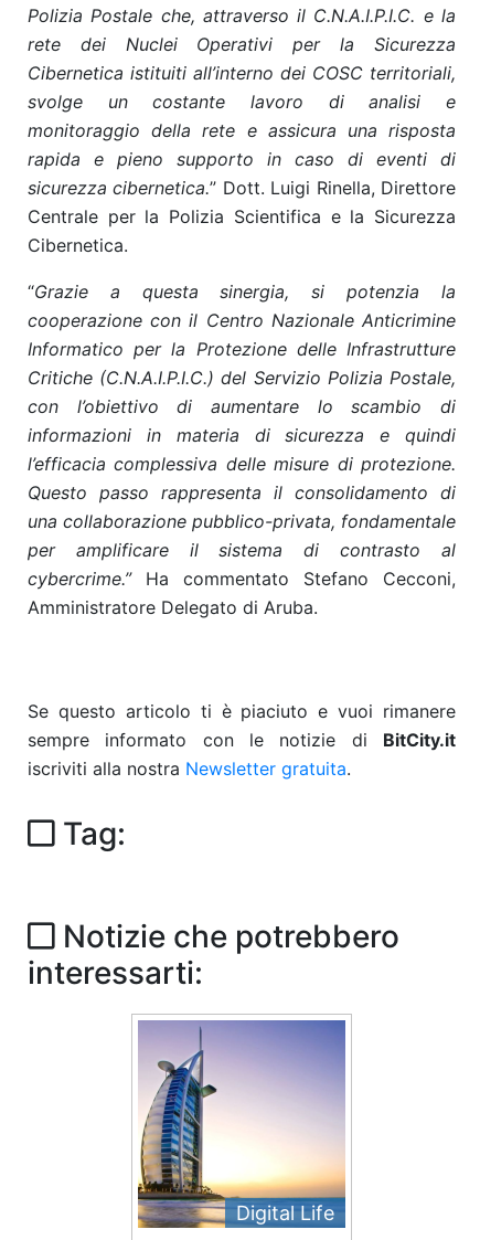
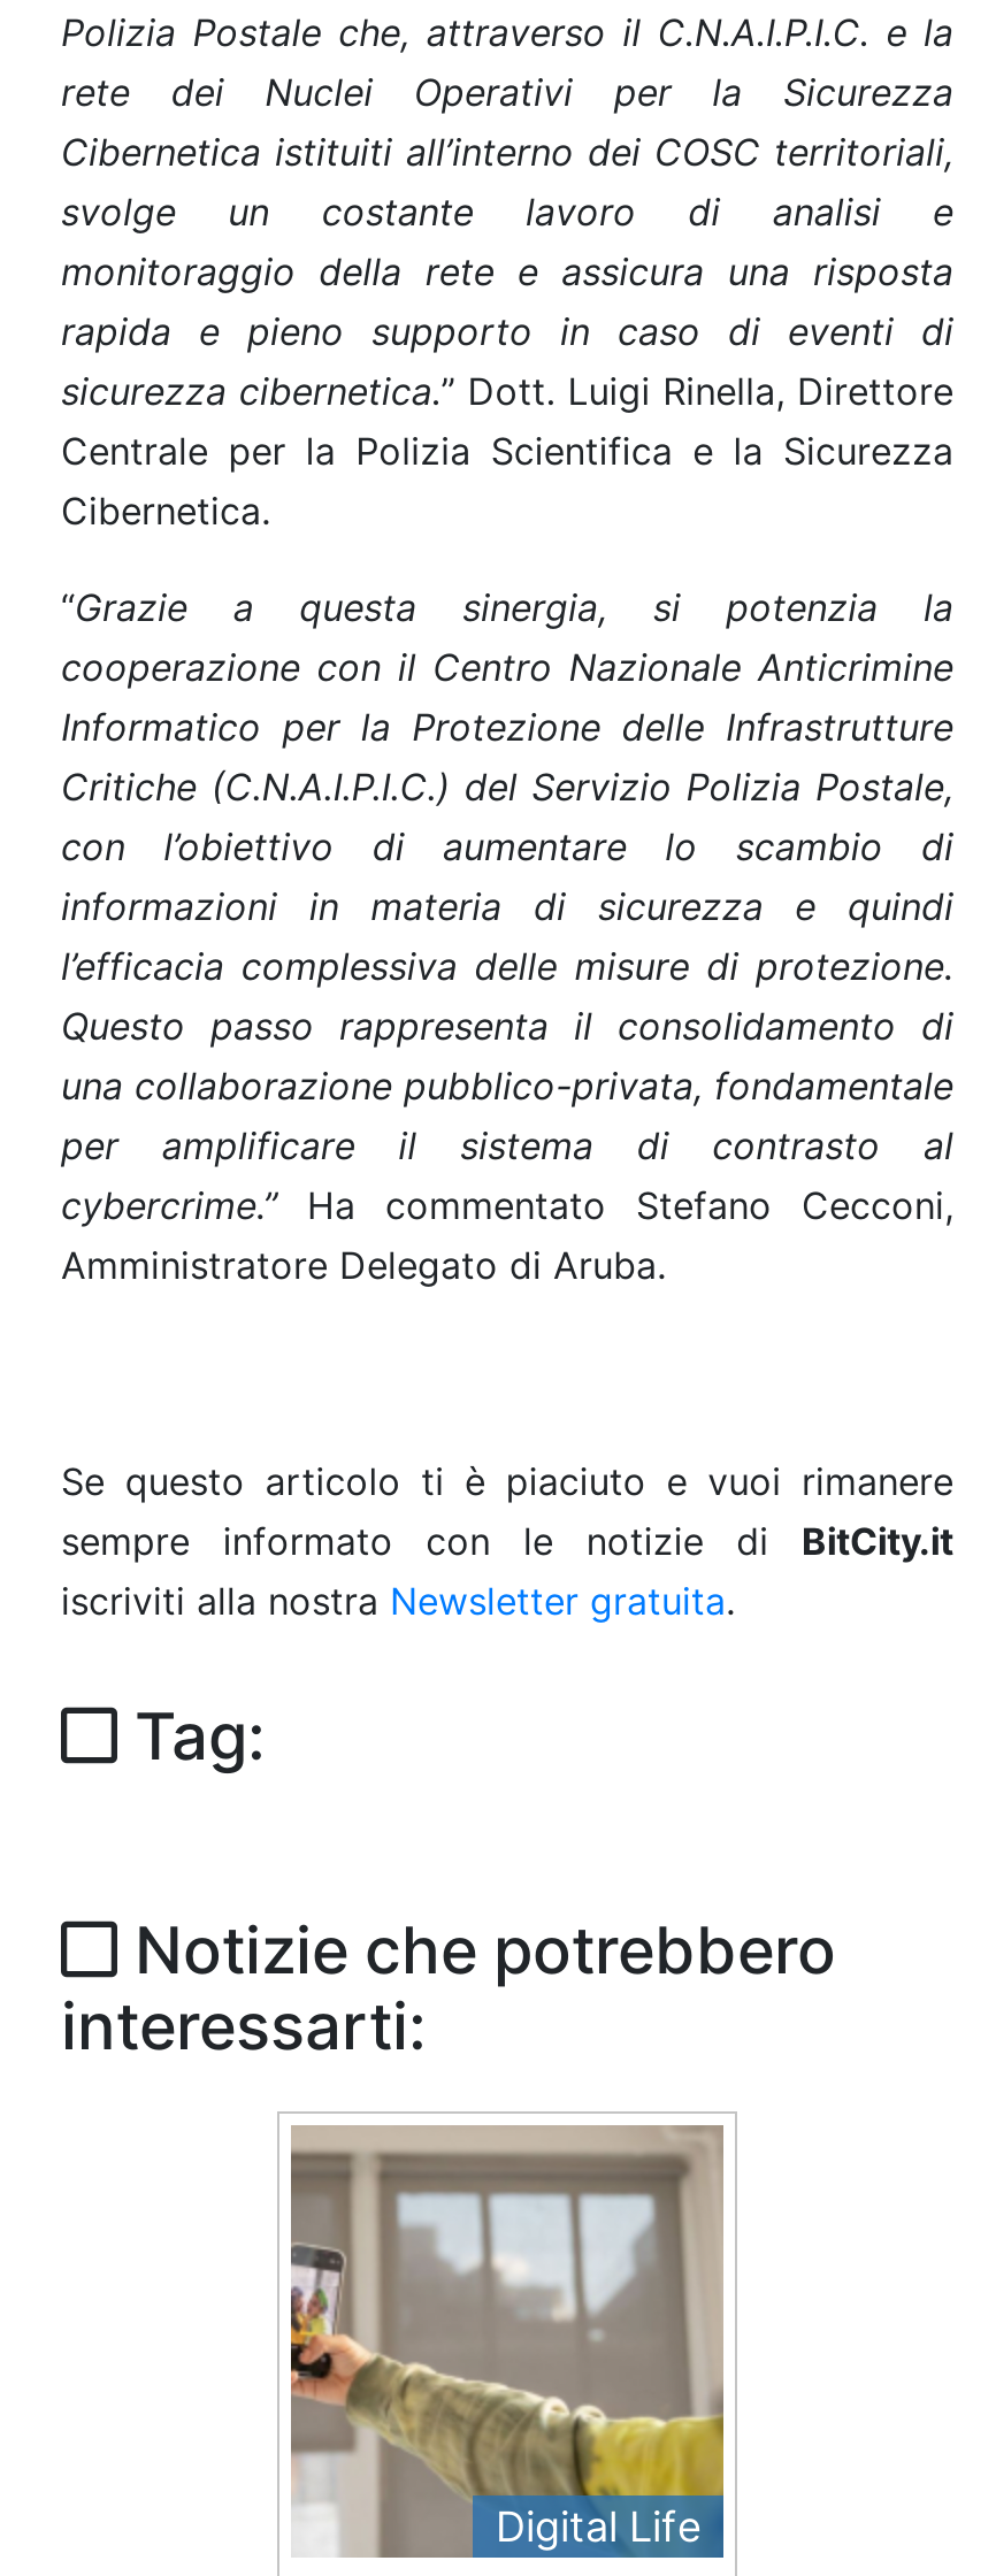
[137,1019,346,1229] [image] -> [289,2123,726,2560] [image]

